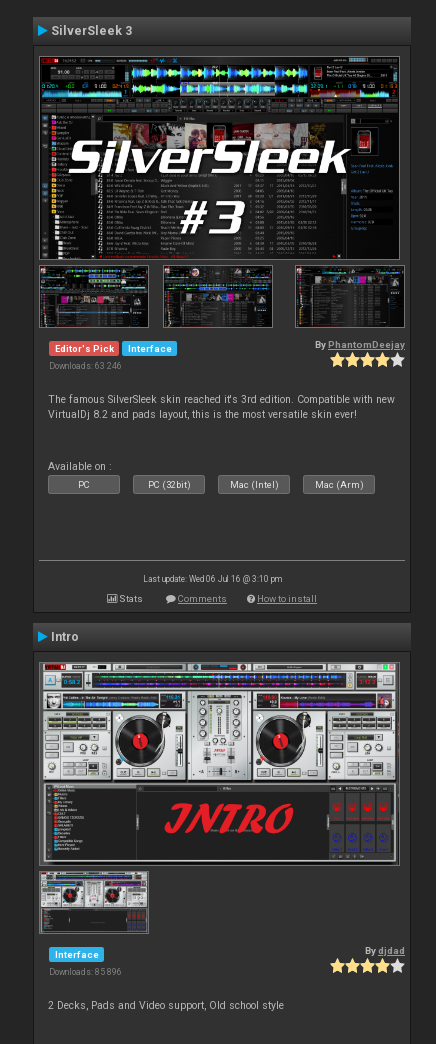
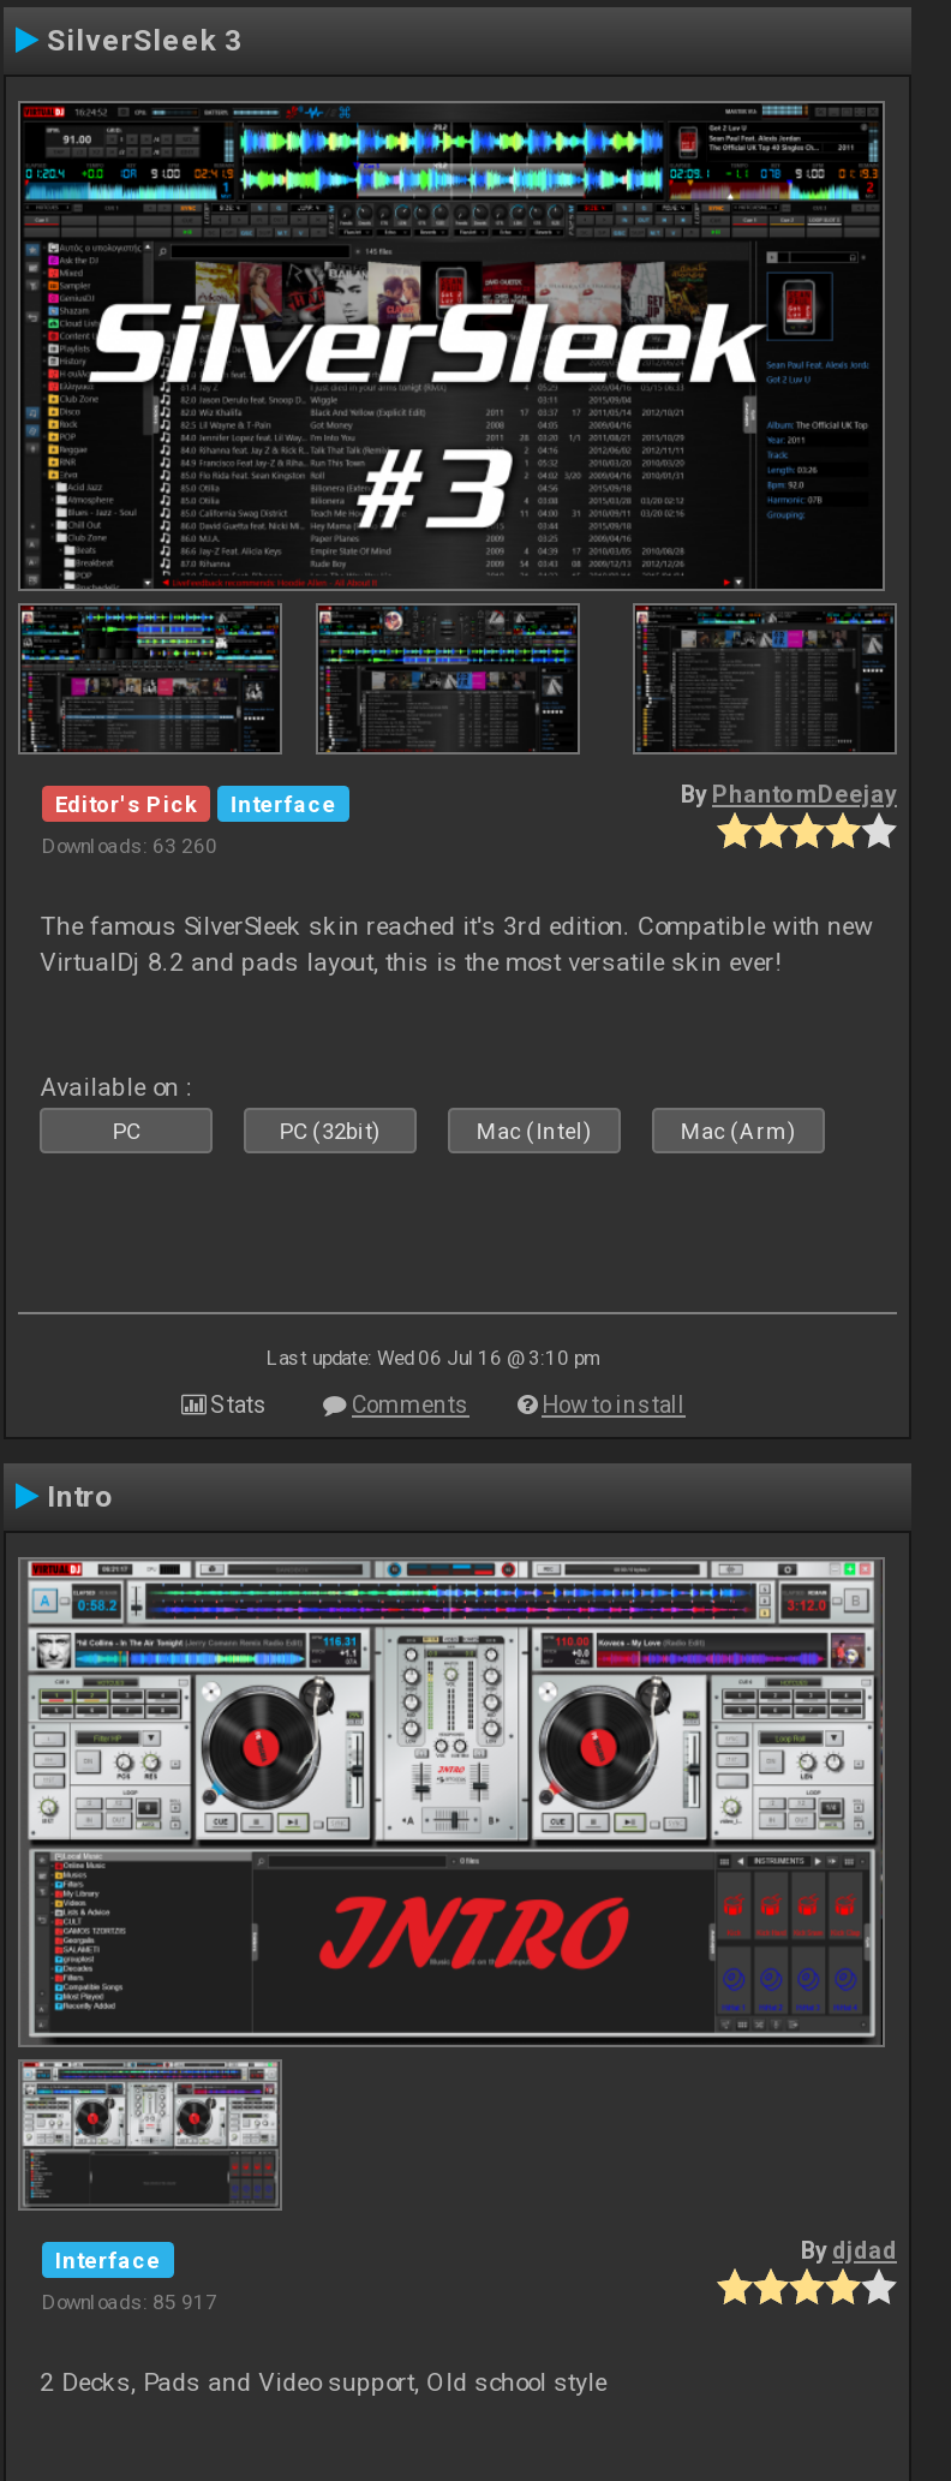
[49,361,122,371] Downloads: 63 246 -> [42,835,217,859] Downloads: 63 260
[49,967,122,977] Downloads: 85 896 -> [42,2291,217,2315] Downloads: 85 917

